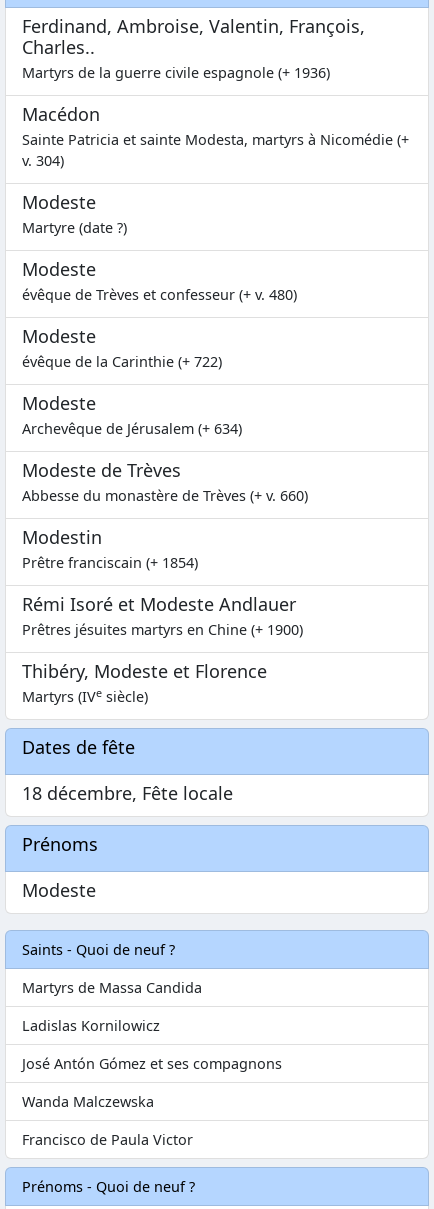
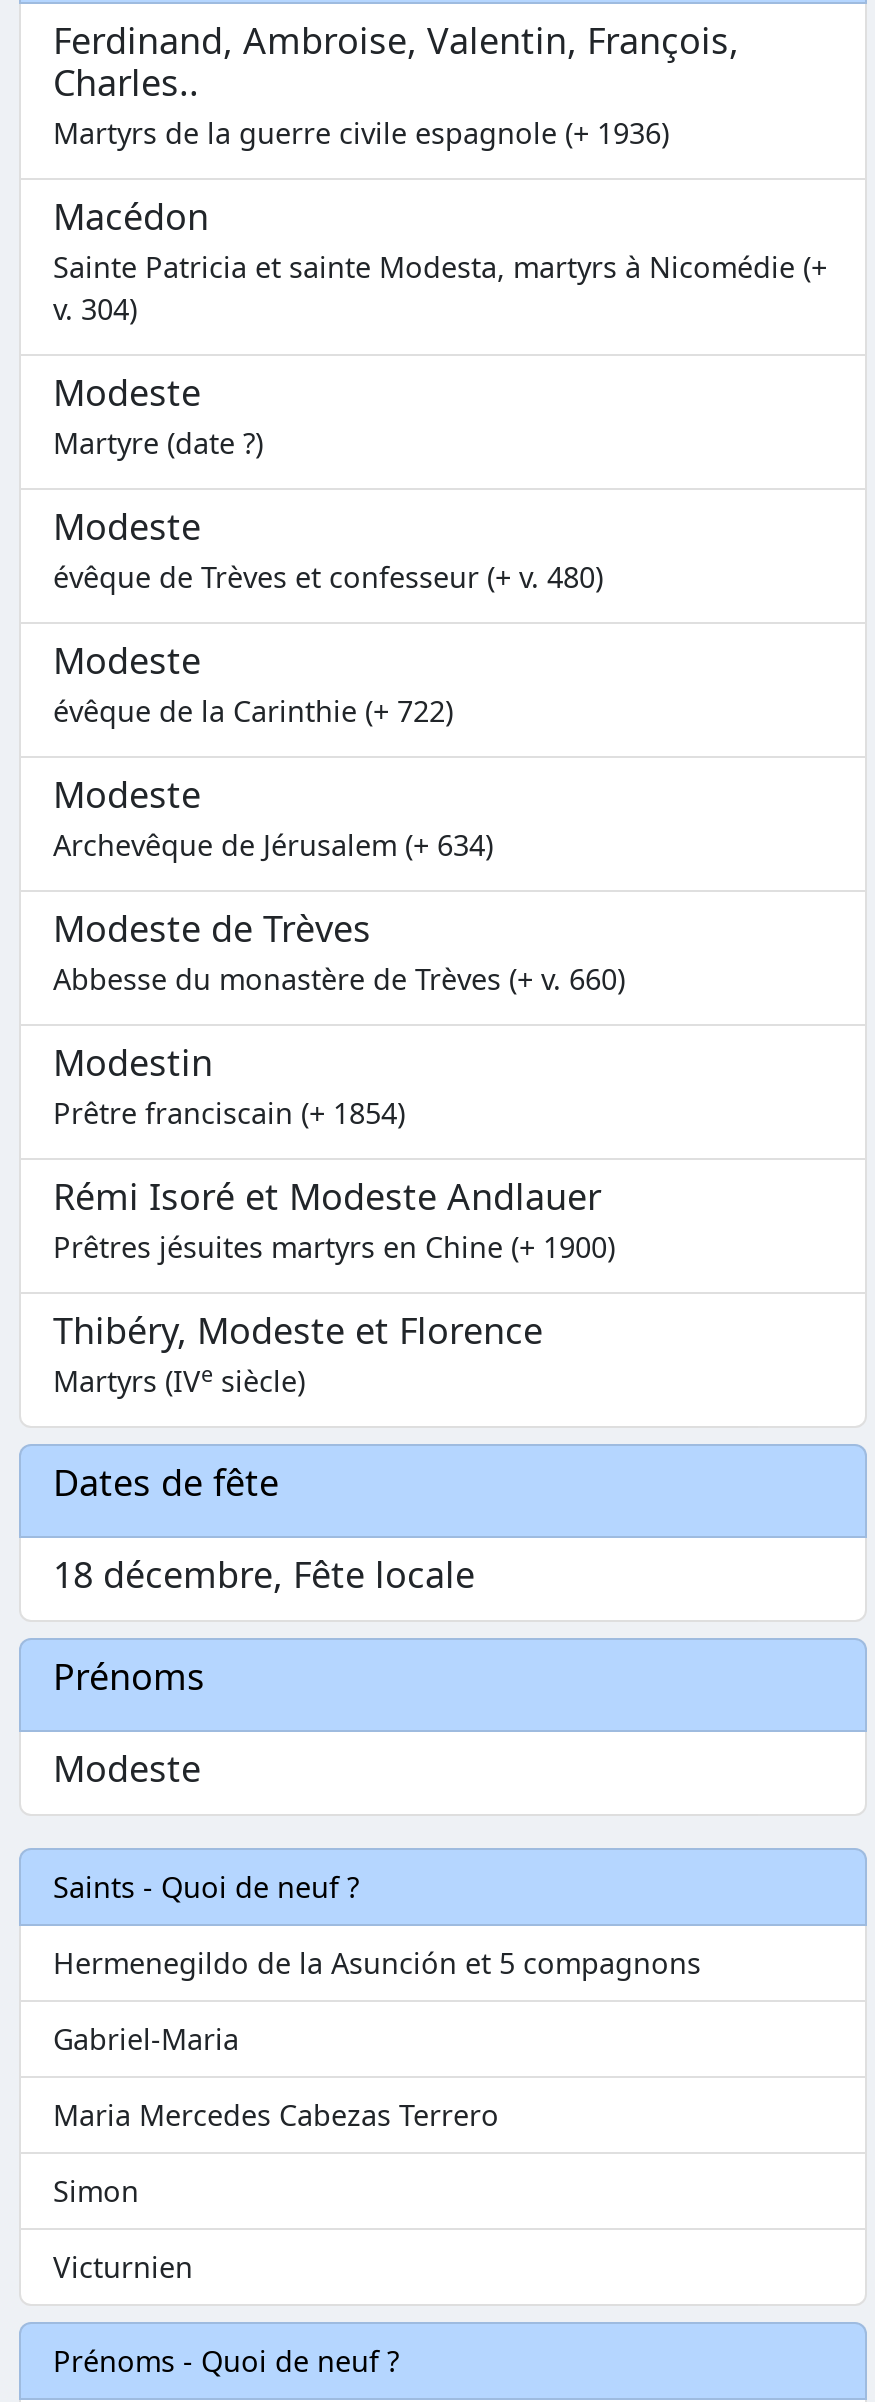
[22,978,202,997] Martyrs de Massa Candida -> [53,1944,701,1982] Hermenegildo de la Asunción et 5 compagnons
[22,1016,160,1035] Ladislas Kornilowicz -> [53,2020,239,2058] Gabriel-Maria
[22,1054,282,1073] José Antón Gómez et ses compagnons -> [53,2096,499,2134] Maria Mercedes Cabezas Terrero
[22,1092,154,1111] Wanda Malczewska -> [53,2172,139,2210] Simon
[22,1130,193,1149] Francisco de Paula Victor -> [53,2248,193,2286] Victurnien

